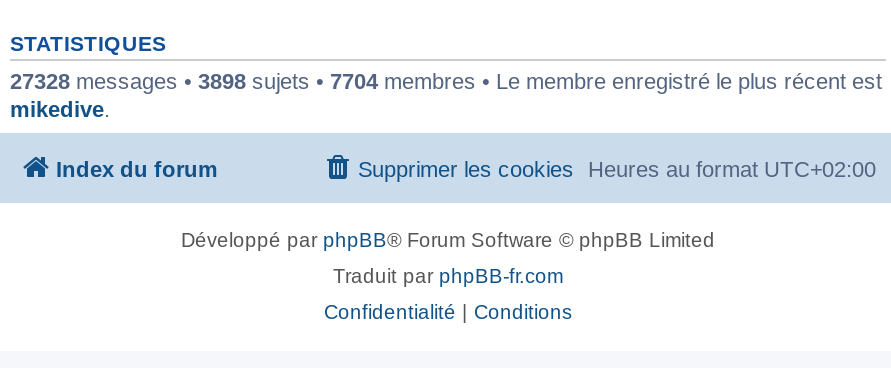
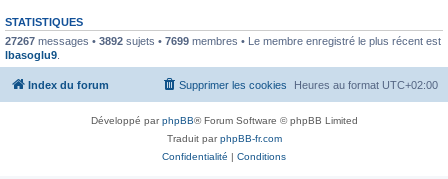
[10,68,882,120] 27328 messages • 3898 sujets • 7704 membres • Le membre enregistré le plus récent est | mikedive. -> [5,34,441,60] 27267 messages • 3892 sujets • 7699 membres • Le membre enregistré le plus récent est | lbasoglu9.

